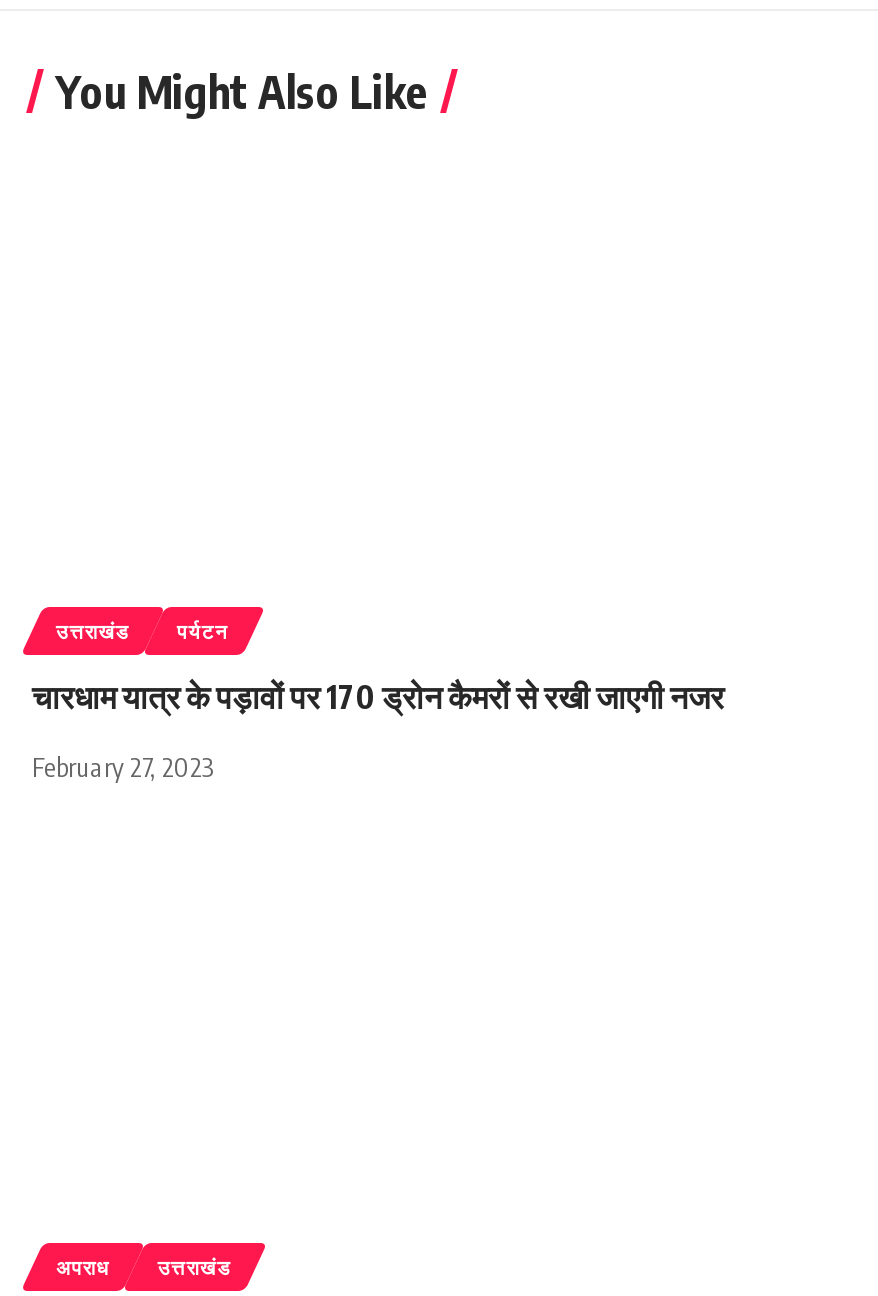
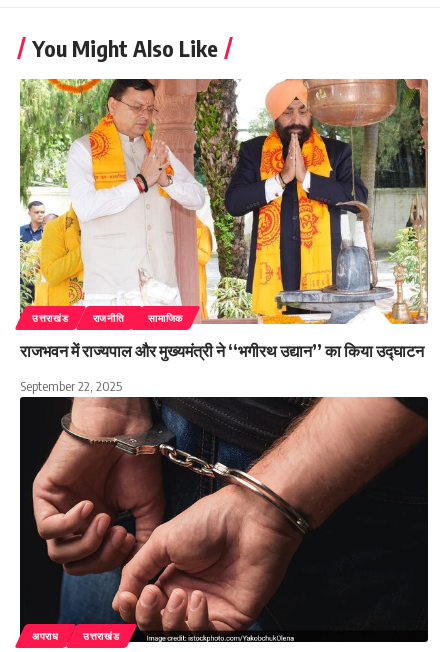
none -> [19,78,429,325] [image]
[177,619,229,643] पर्यटन -> [92,312,183,324] राजनीति | सामाजिक
none -> [19,396,429,643] [image]
[32,677,724,717] चारधाम यात्र के पड़ावों पर 170 ड्रोन कैमरों से रखी जाएगी नजर -> [20,341,424,361] राजभवन में राज्यपाल और मुख्यमंत्री ने ‘‘भगीरथ उद्यान’’ का किया उद्घाटन
[32,751,212,783] February 27, 2023 -> [20,378,122,394] September 22, 2025

